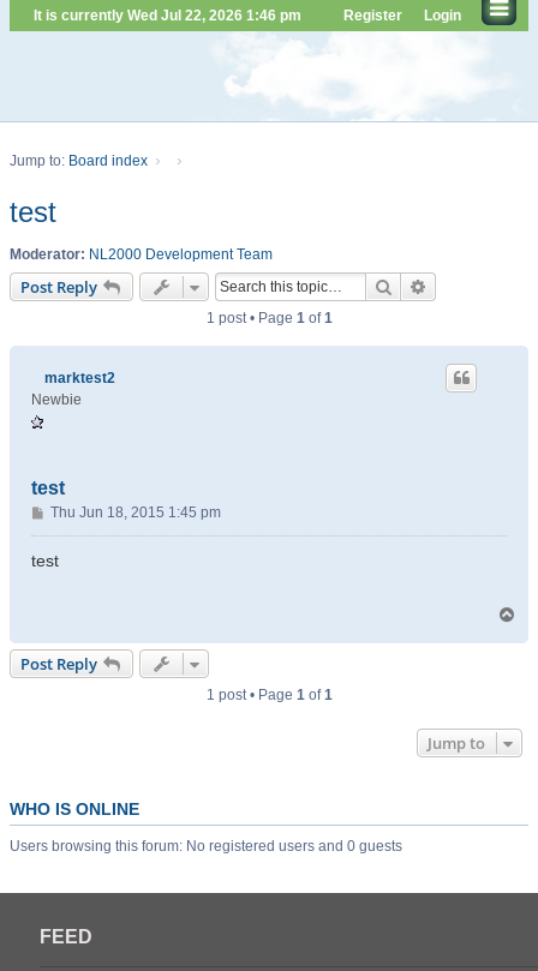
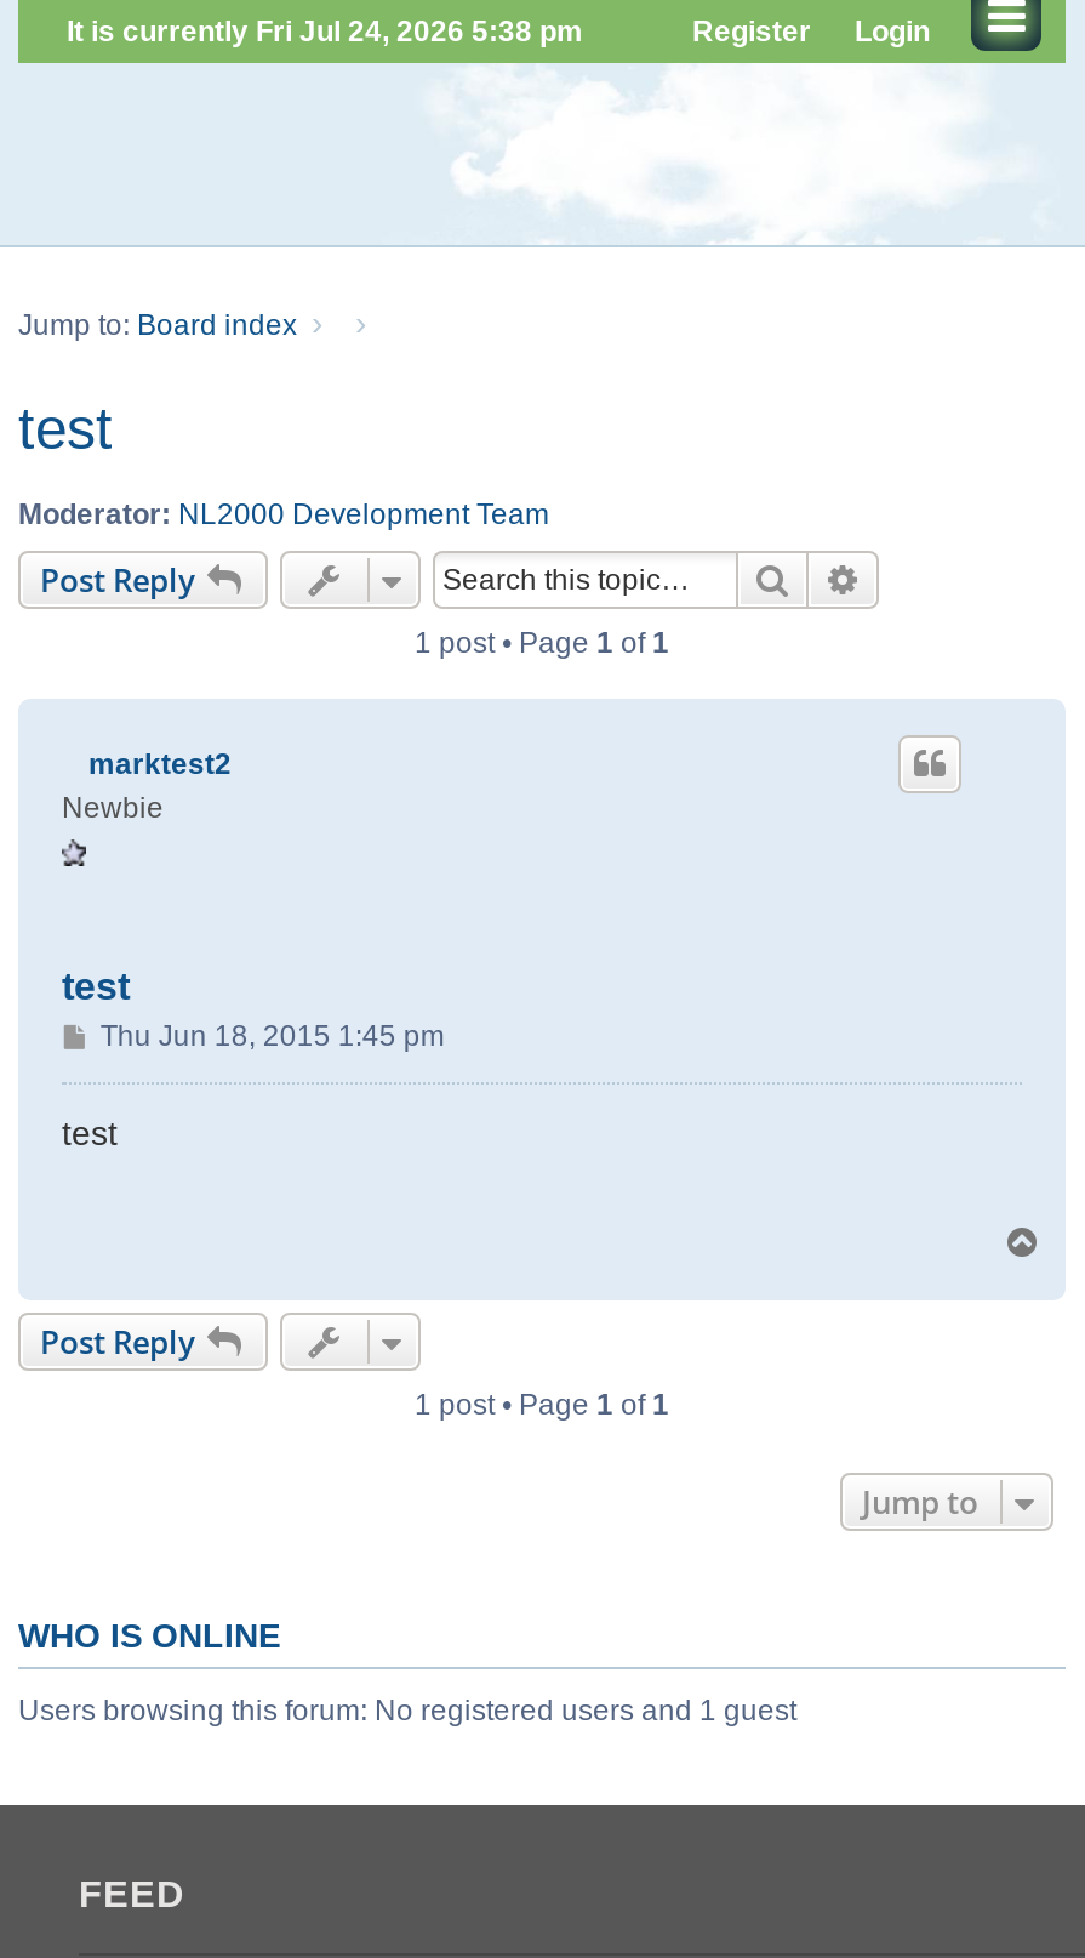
[34,7,301,24] It is currently Wed Jul 22, 2026 1:46 pm -> [67,15,583,49] It is currently Fri Jul 24, 2026 5:38 pm
[10,838,402,855] Users browsing this forum: No registered users and 0 guests -> [18,1694,796,1728] Users browsing this forum: No registered users and 1 guest

